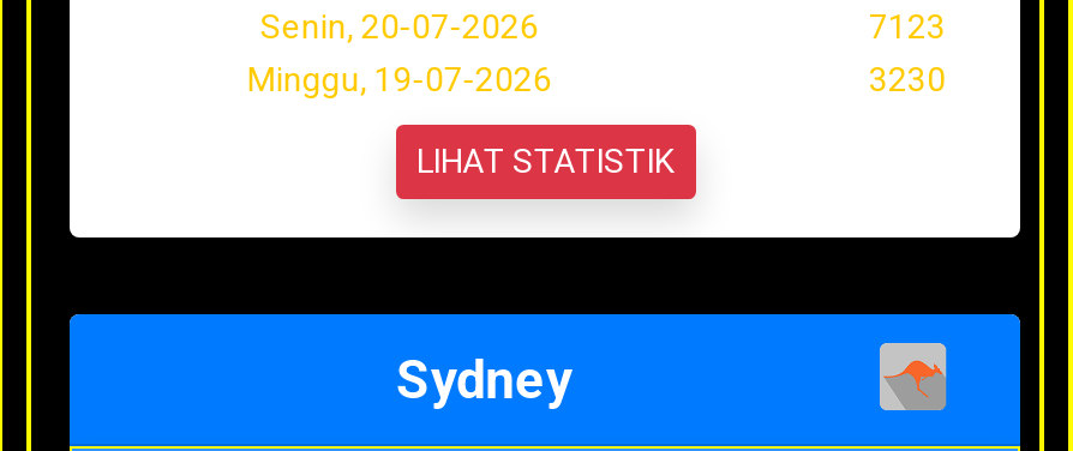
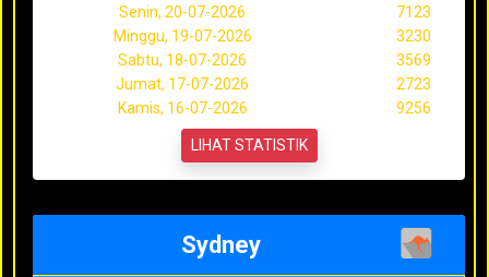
none -> [116,52,431,117] Sabtu, 18-07-2026 | 3569 | Jumat, 17-07-2026 | 2723 | Kamis, 16-07-2026 | 9256

